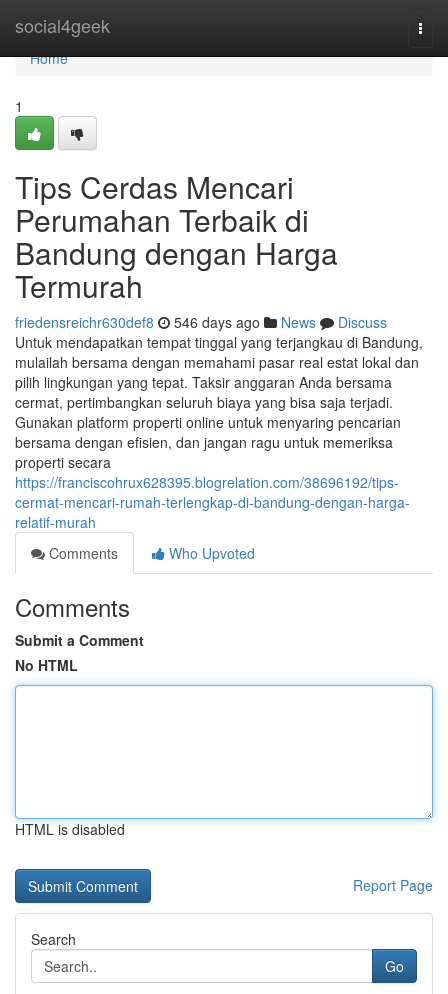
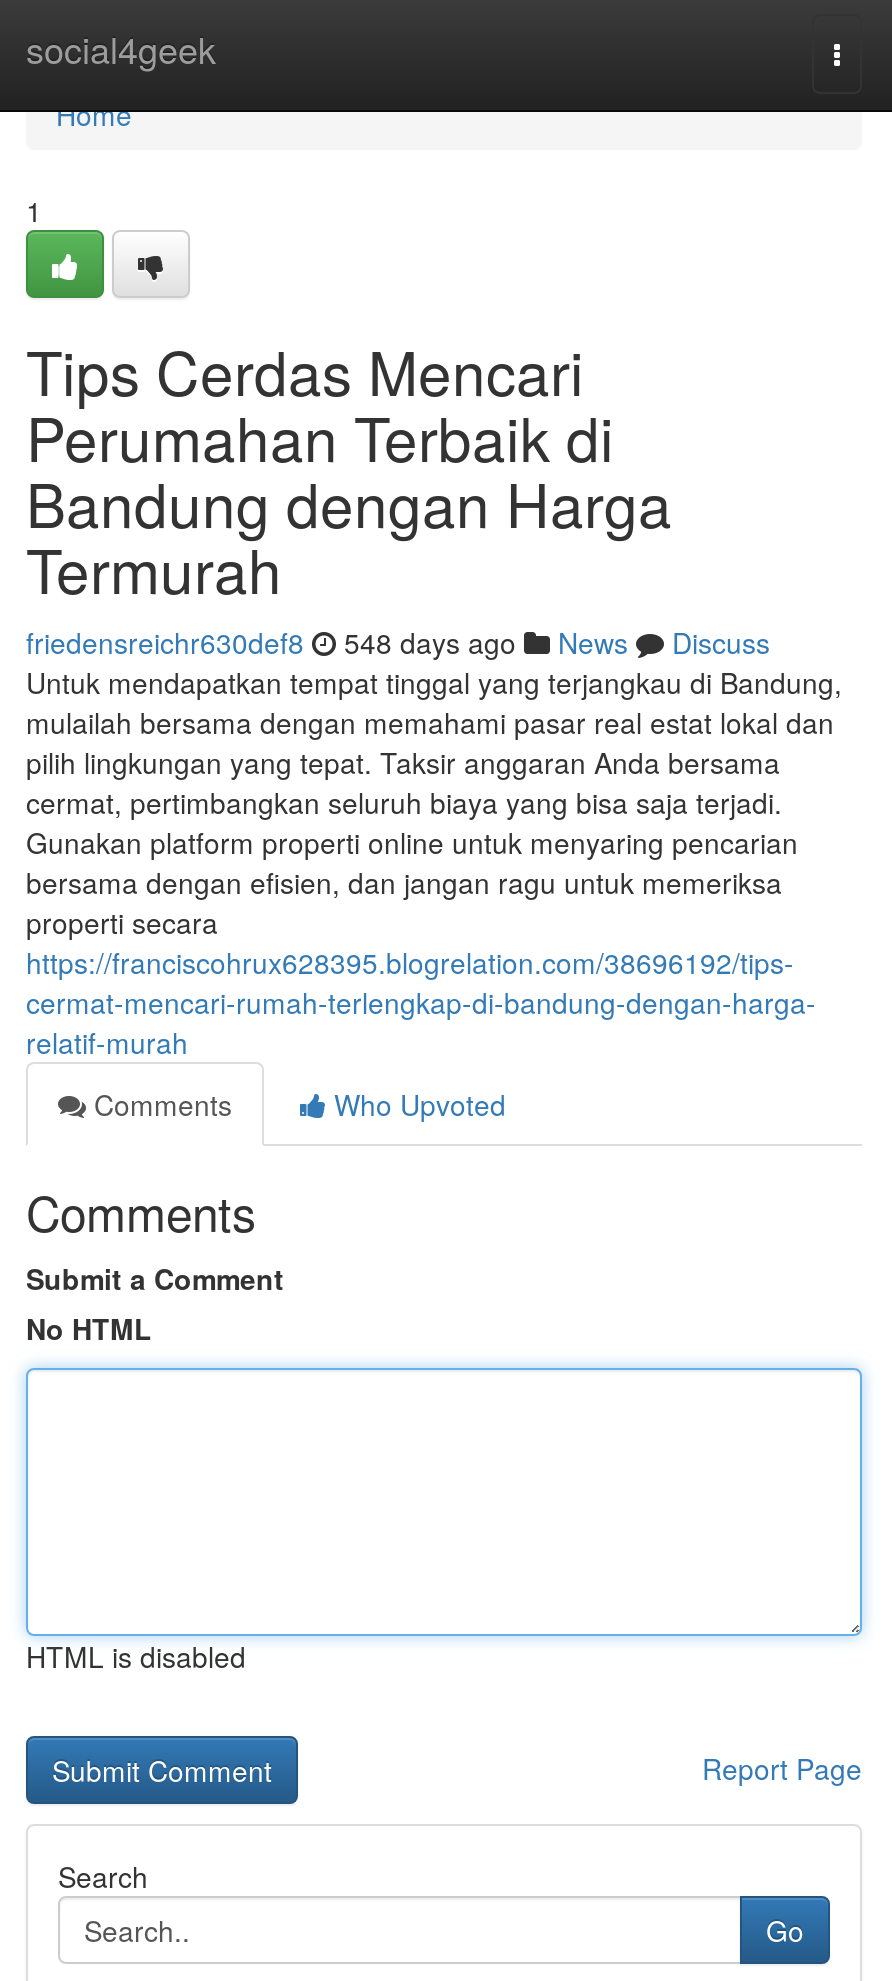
[15,312,387,332] friedensreichr630def8 546 days ago News Discuss -> [26,622,770,662] friedensreichr630def8 548 days ago News Discuss

